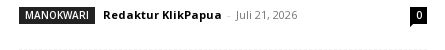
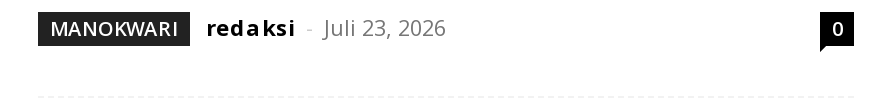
[103,7,297,22] Redaktur KlikPapua - Juli 21, 2026 -> [206,13,446,43] redaksi - Juli 23, 2026

